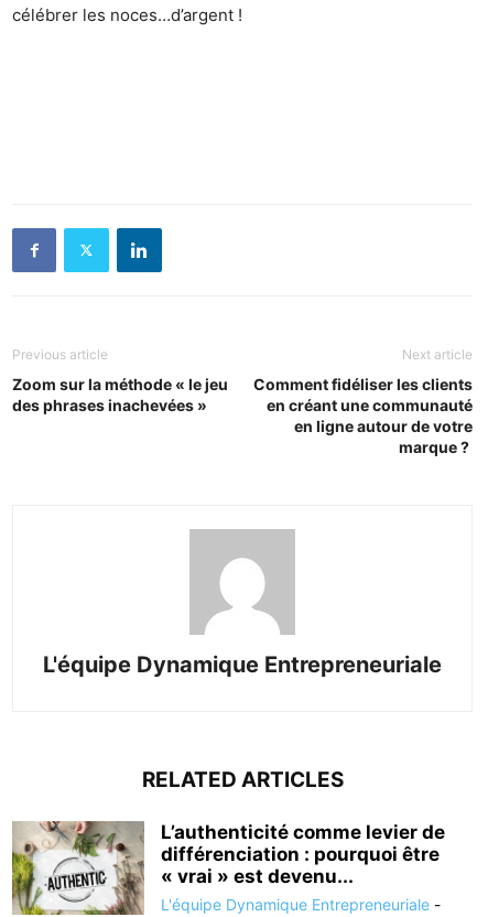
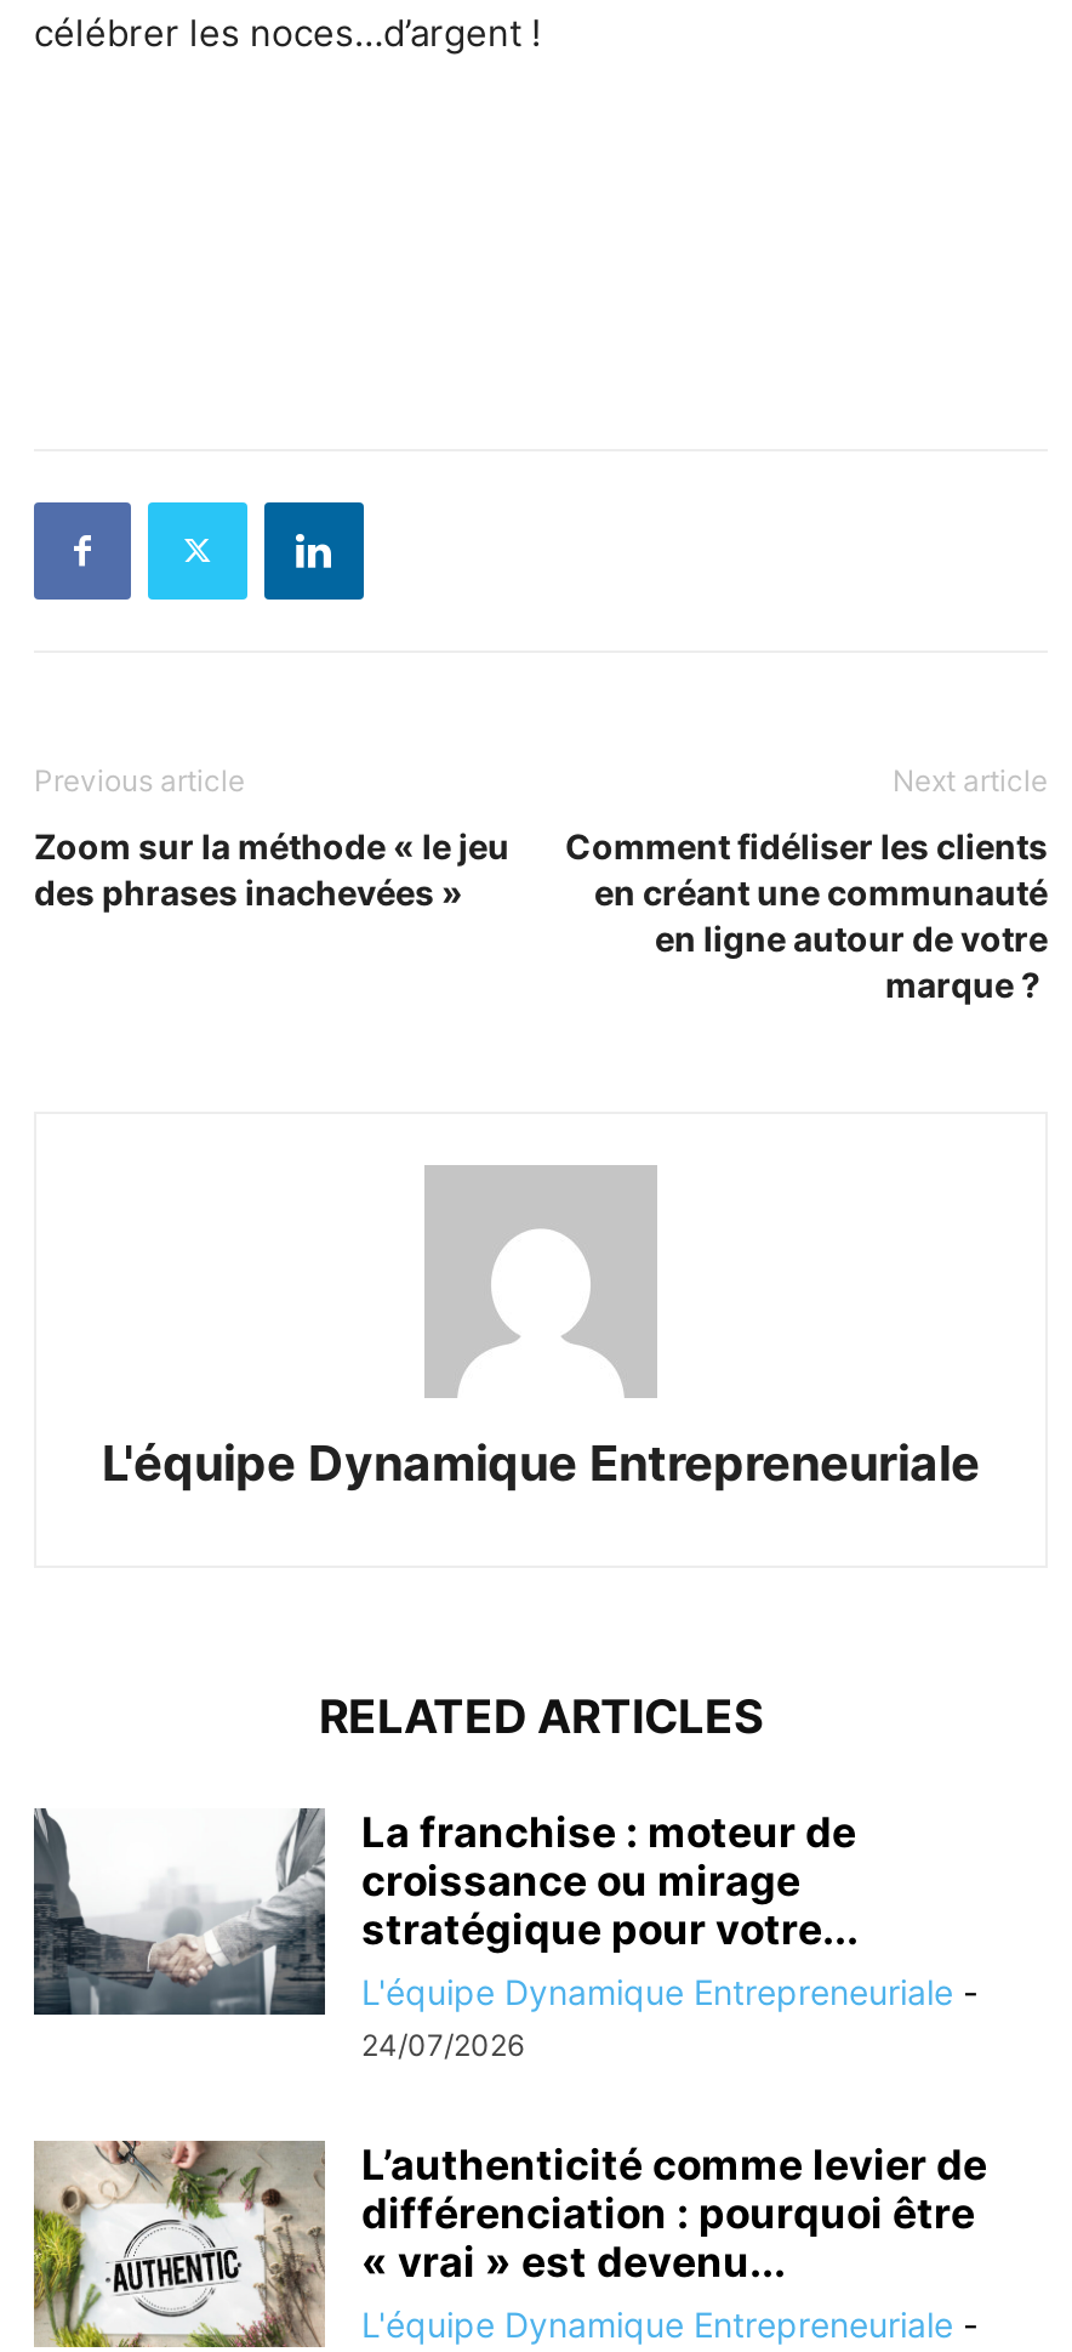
none -> [32,1808,977,2063] [image] | La franchise : moteur de | croissance ou mirage | stratégique pour votre... | L'équipe Dynamique Entrepreneuriale - | 24/07/2026

